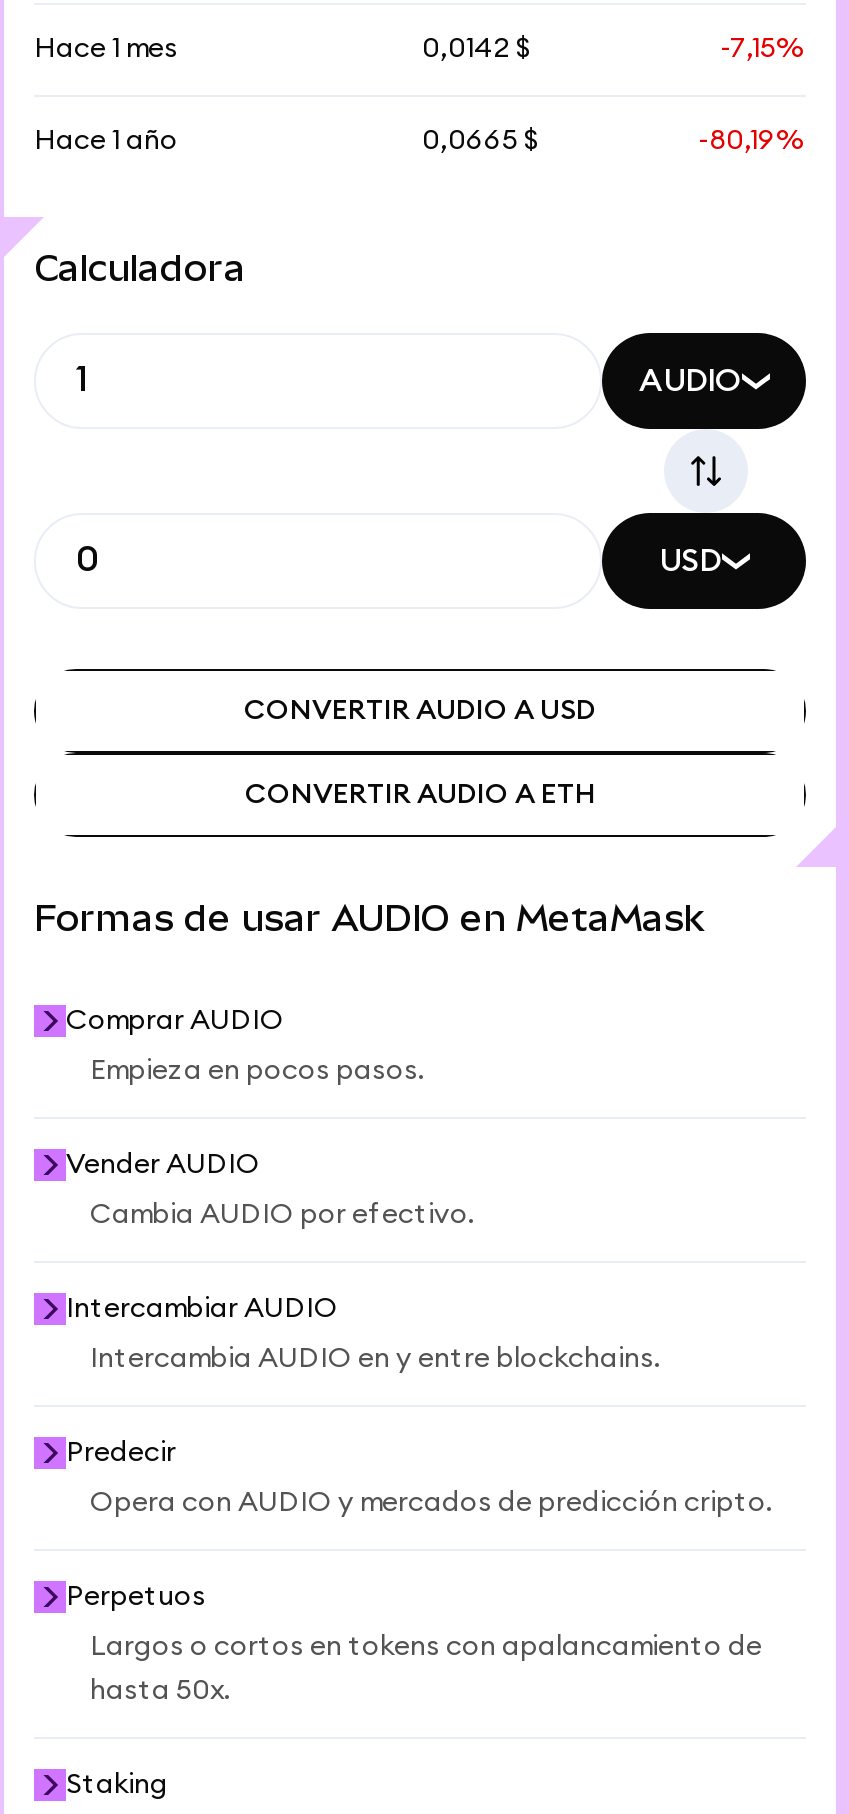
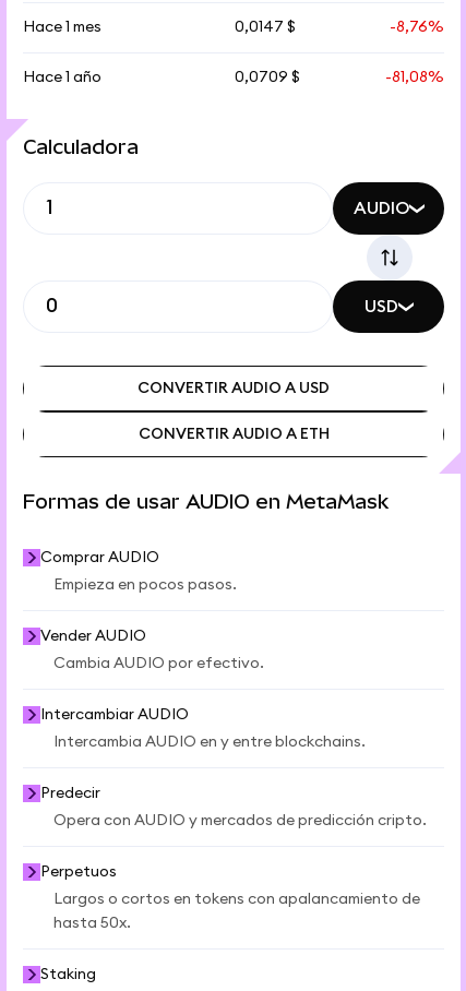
[422,34,532,62] 0,0142 $ -> [235,19,296,34] 0,0147 $
[720,34,806,62] -7,15% -> [390,19,444,34] -8,76%
[422,126,540,154] 0,0665 $ -> [235,69,300,85] 0,0709 $
[698,126,806,154] -80,19% -> [385,69,444,85] -81,08%

